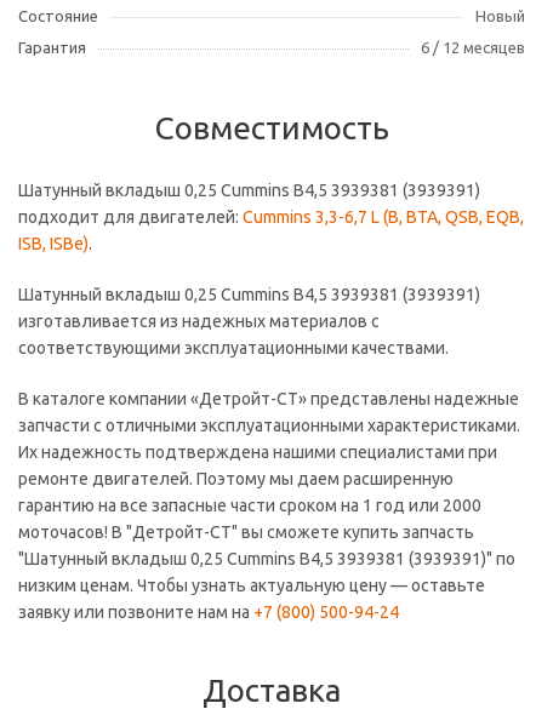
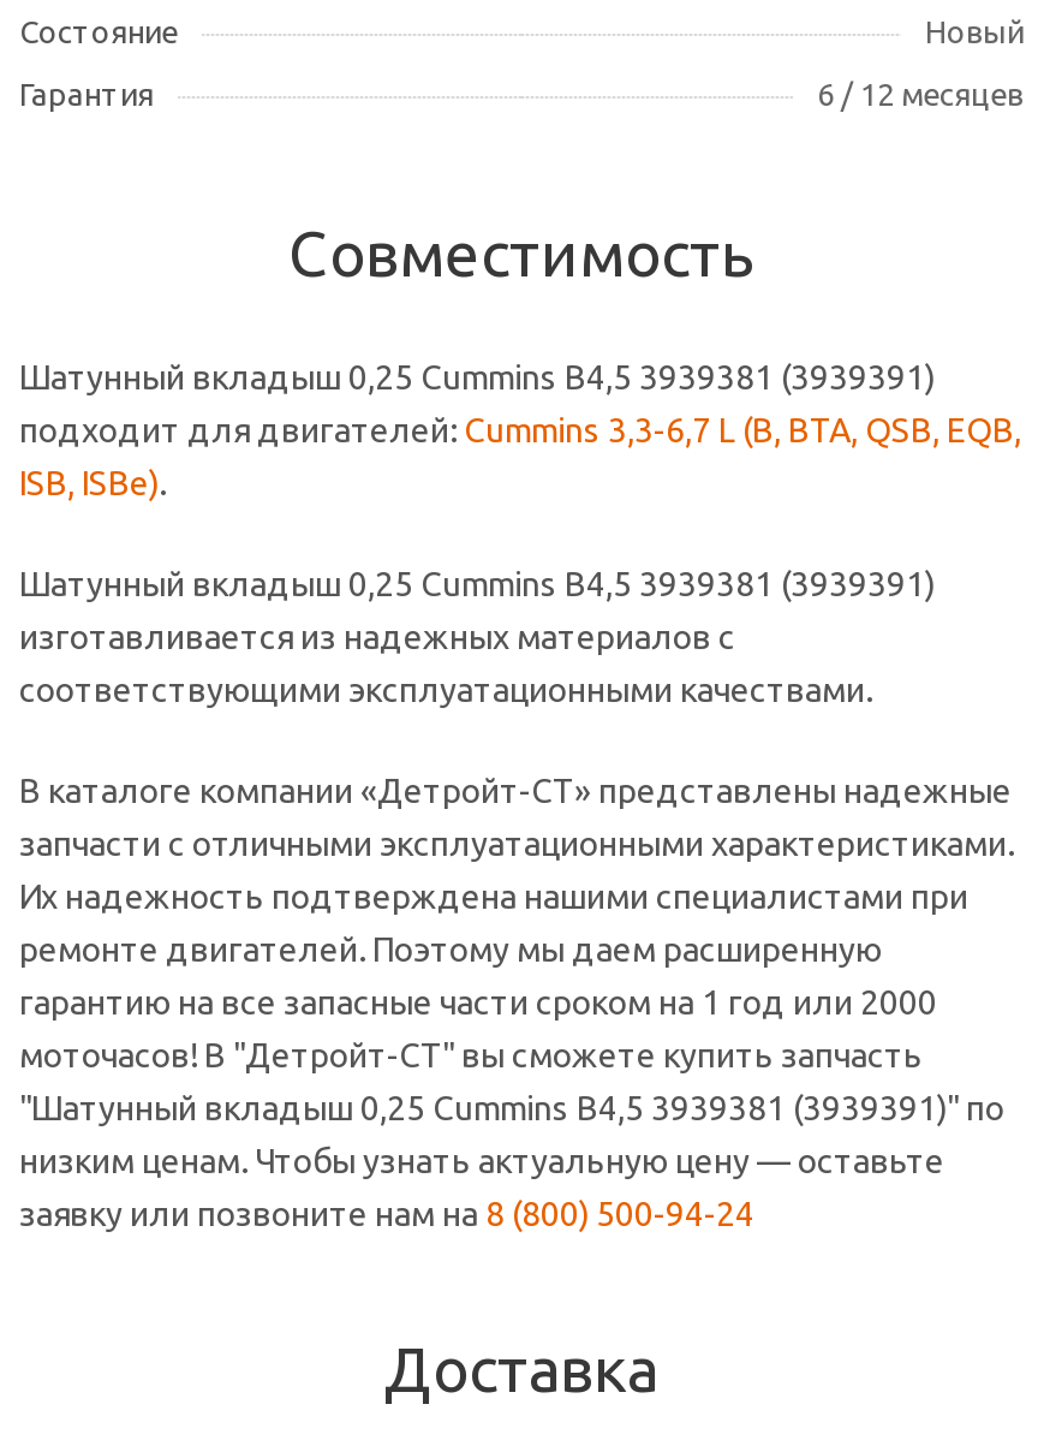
[18,602,399,622] заявку или позвоните нам на +7 (800) 500-94-24 -> [19,1195,754,1233] заявку или позвоните нам на 8 (800) 500-94-24

